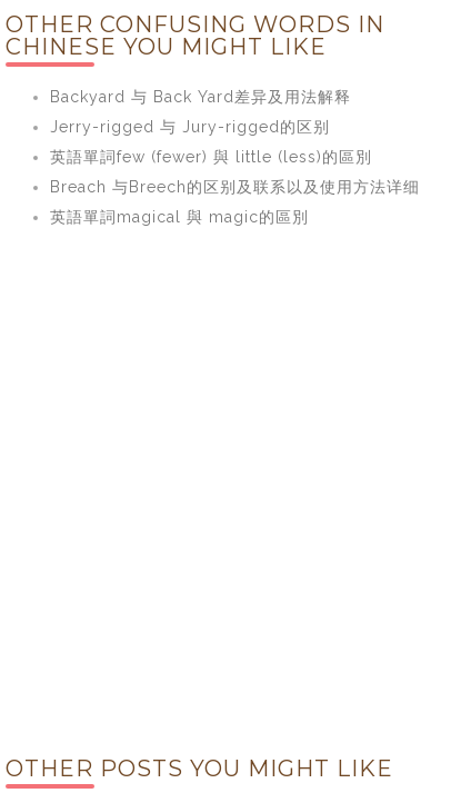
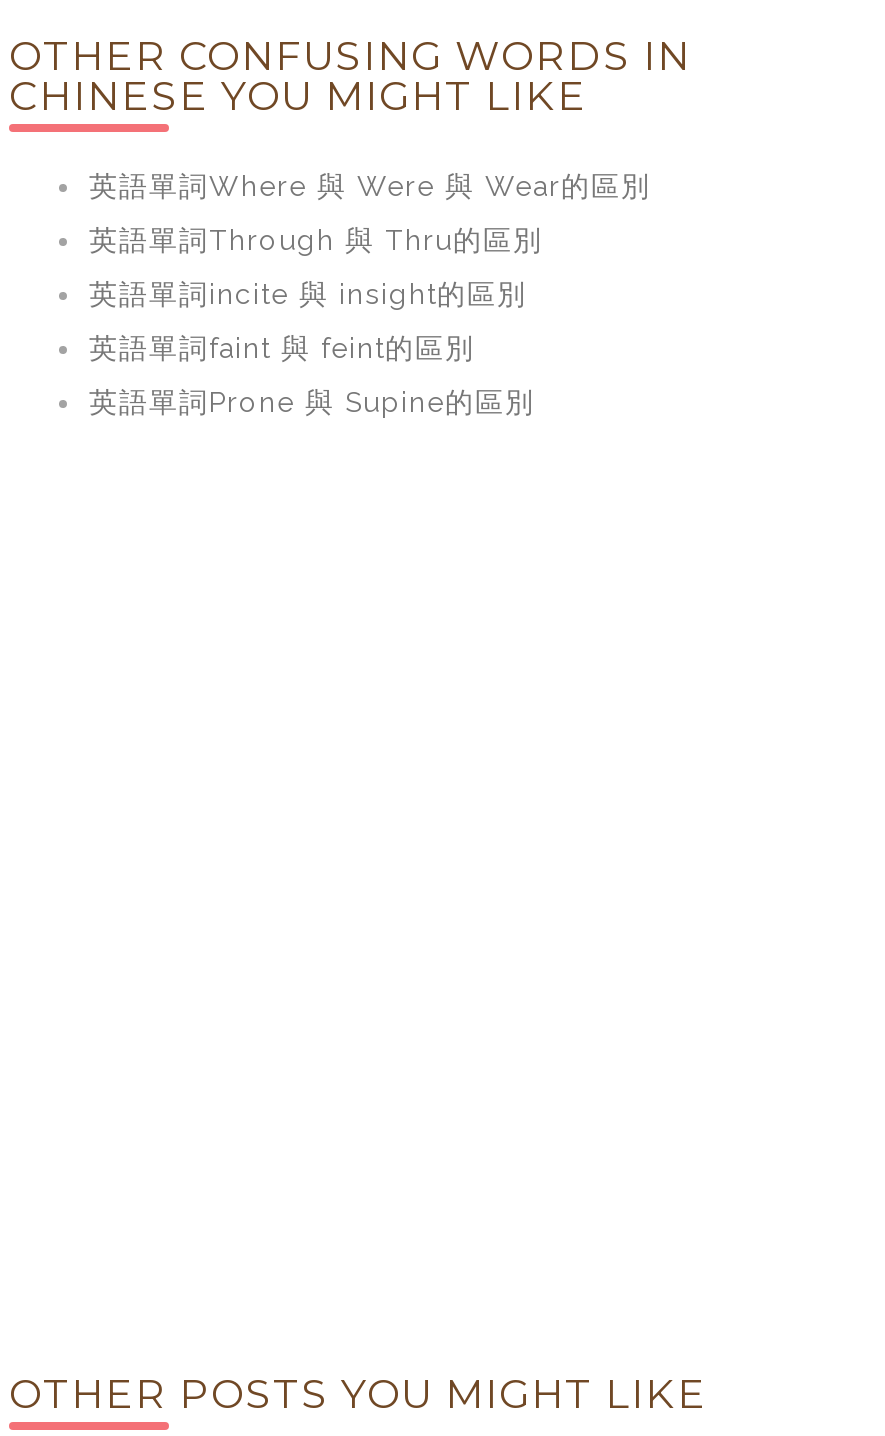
[50,87,351,105] Backyard 与 Back Yard差异及用法解释 -> [89,169,651,201] 英語單詞Where 與 Were 與 Wear的區別
[50,117,330,135] Jerry-rigged 与 Jury-rigged的区别 -> [89,223,543,255] 英語單詞Through 與 Thru的區別
[50,147,372,165] 英語單詞few (fewer) 與 little (less)的區別 -> [89,277,527,309] 英語單詞incite 與 insight的區別
[50,178,420,195] Breach 与Breech的区别及联系以及使用方法详细 -> [89,331,475,363] 英語單詞faint 與 feint的區別
[50,208,309,225] 英語單詞magical 與 magic的區別 -> [89,385,535,417] 英語單詞Prone 與 Supine的區別

